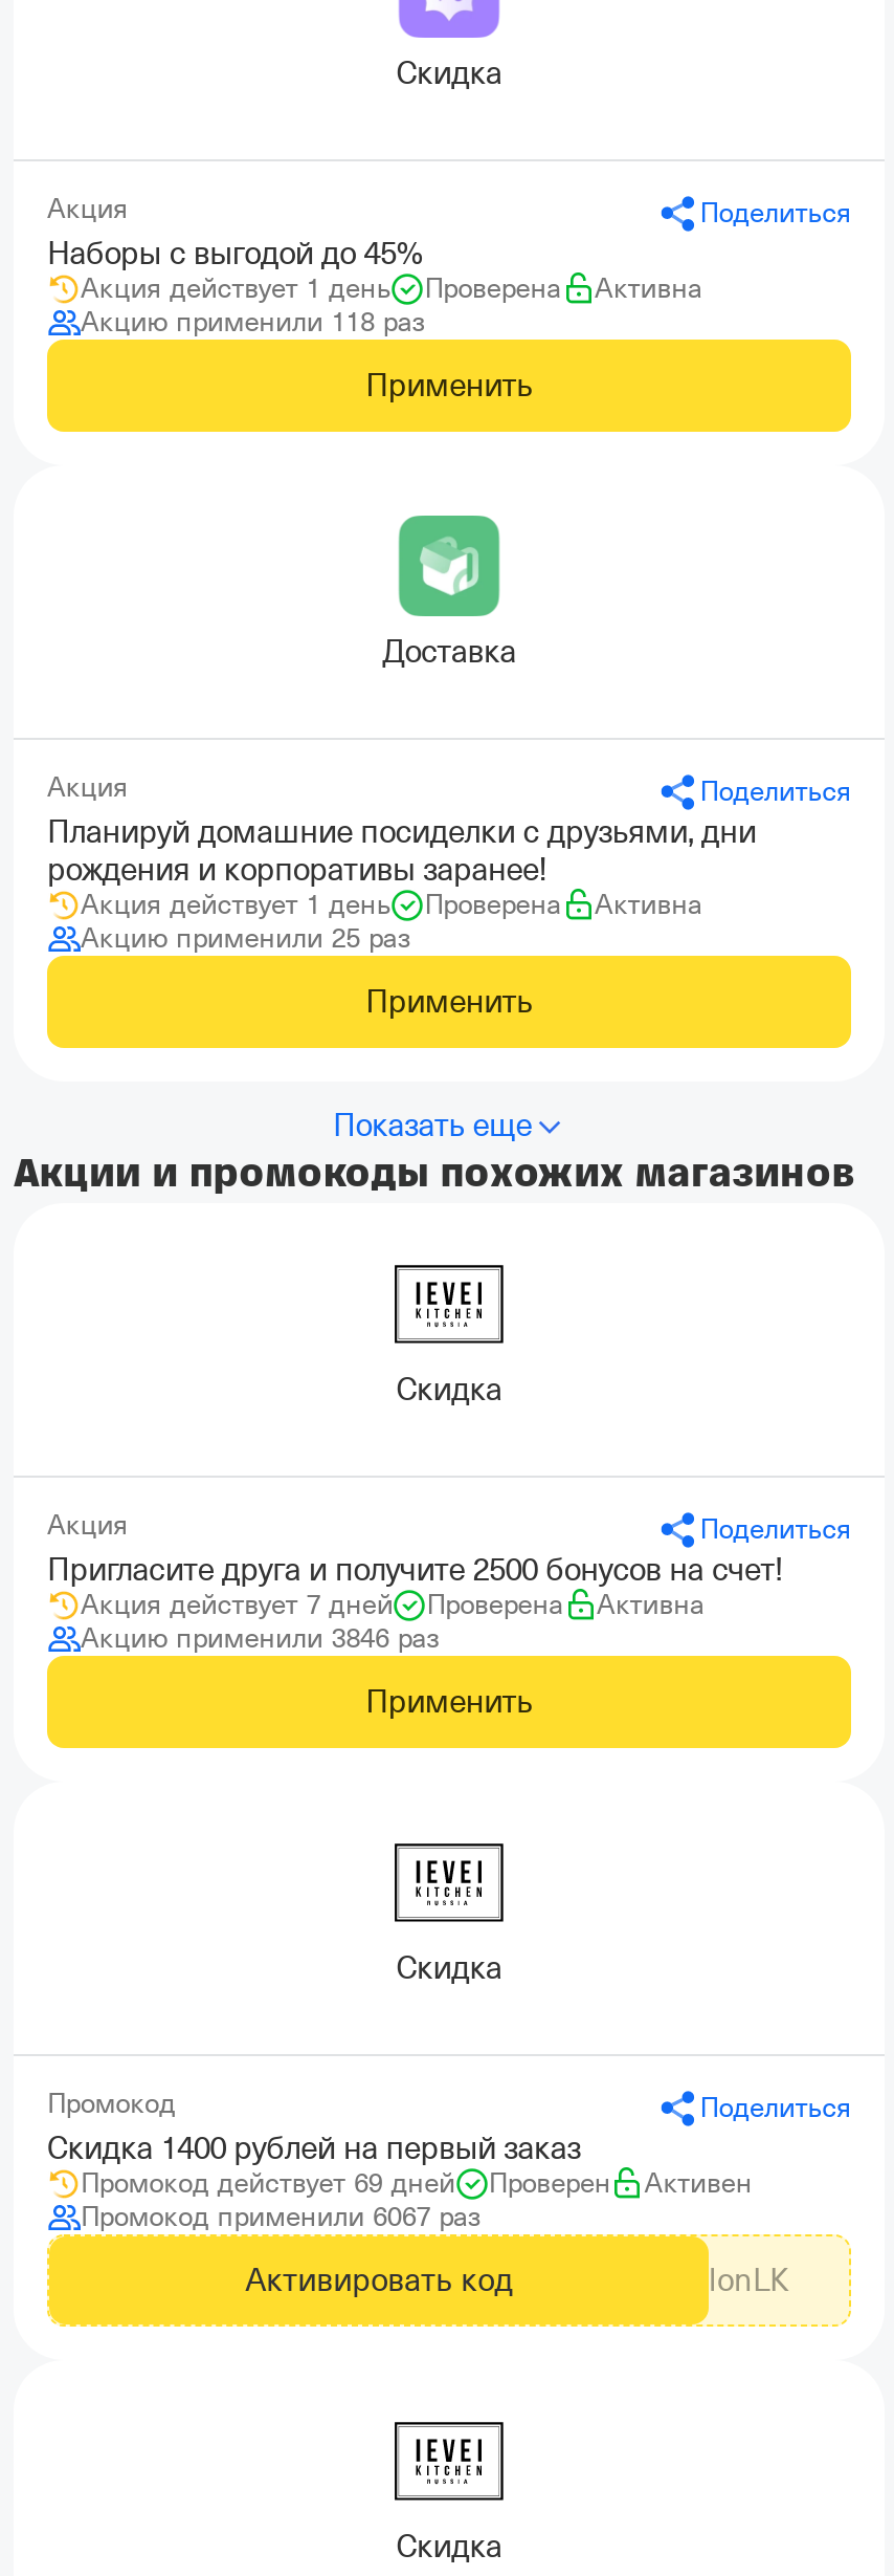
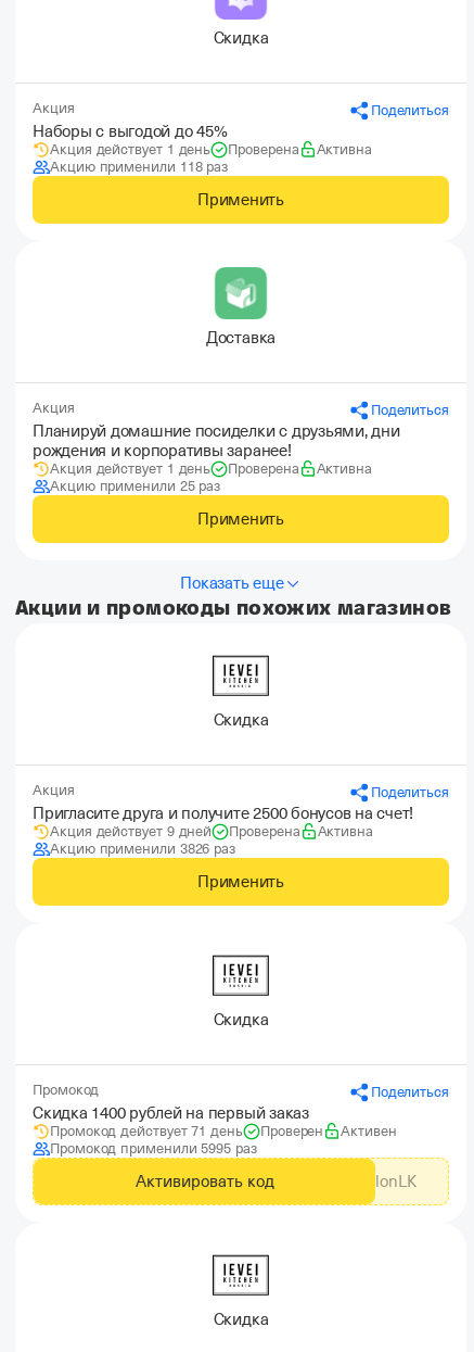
[81,1589,393,1620] Акция действует 7 дней -> [50,823,212,839] Акция действует 9 дней
[81,1622,439,1654] Акцию применили 3846 раз -> [50,841,235,857] Акцию применили 3826 раз
[81,2167,455,2199] Промокод действует 69 дней -> [50,1123,243,1139] Промокод действует 71 день
[81,2201,480,2232] Промокод применили 6067 раз -> [50,1140,257,1157] Промокод применили 5995 раз

